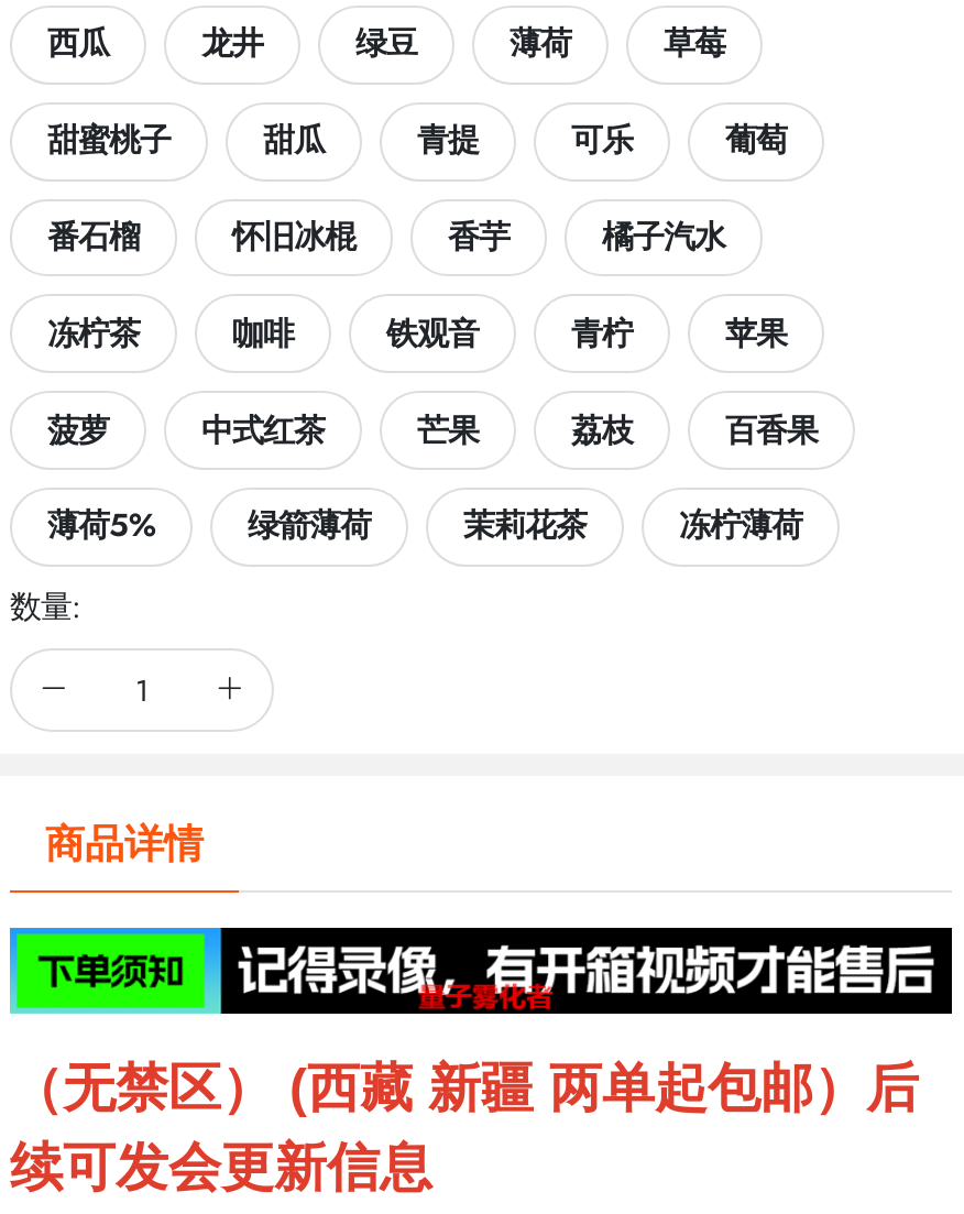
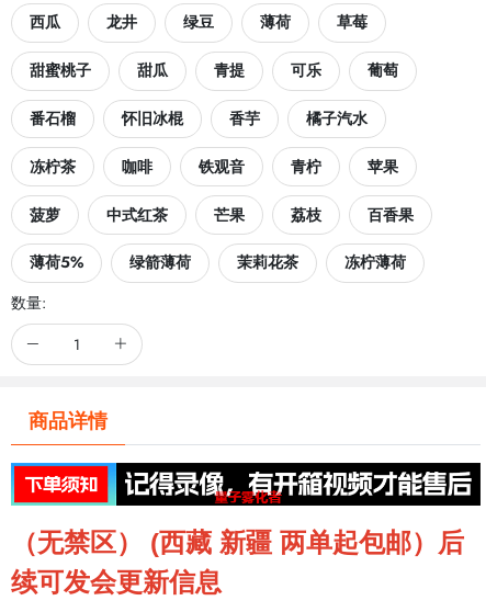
[14,932,206,1009] [image] -> [13,465,109,503] [image]

